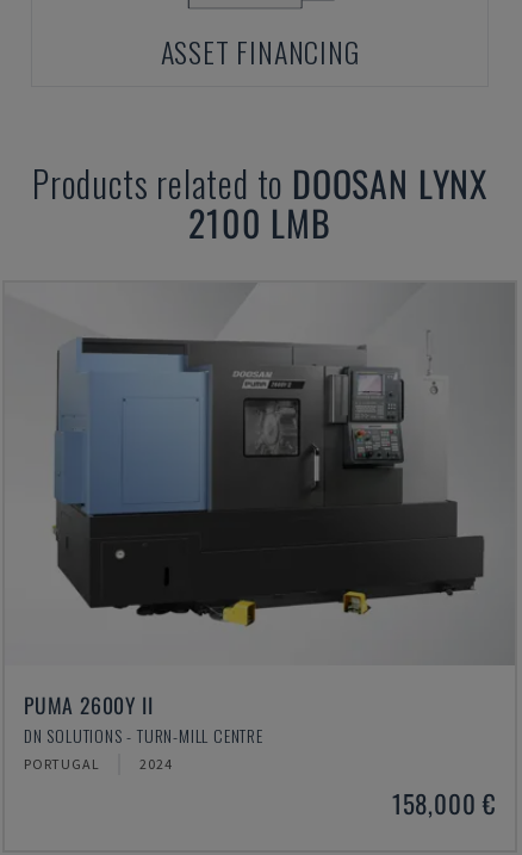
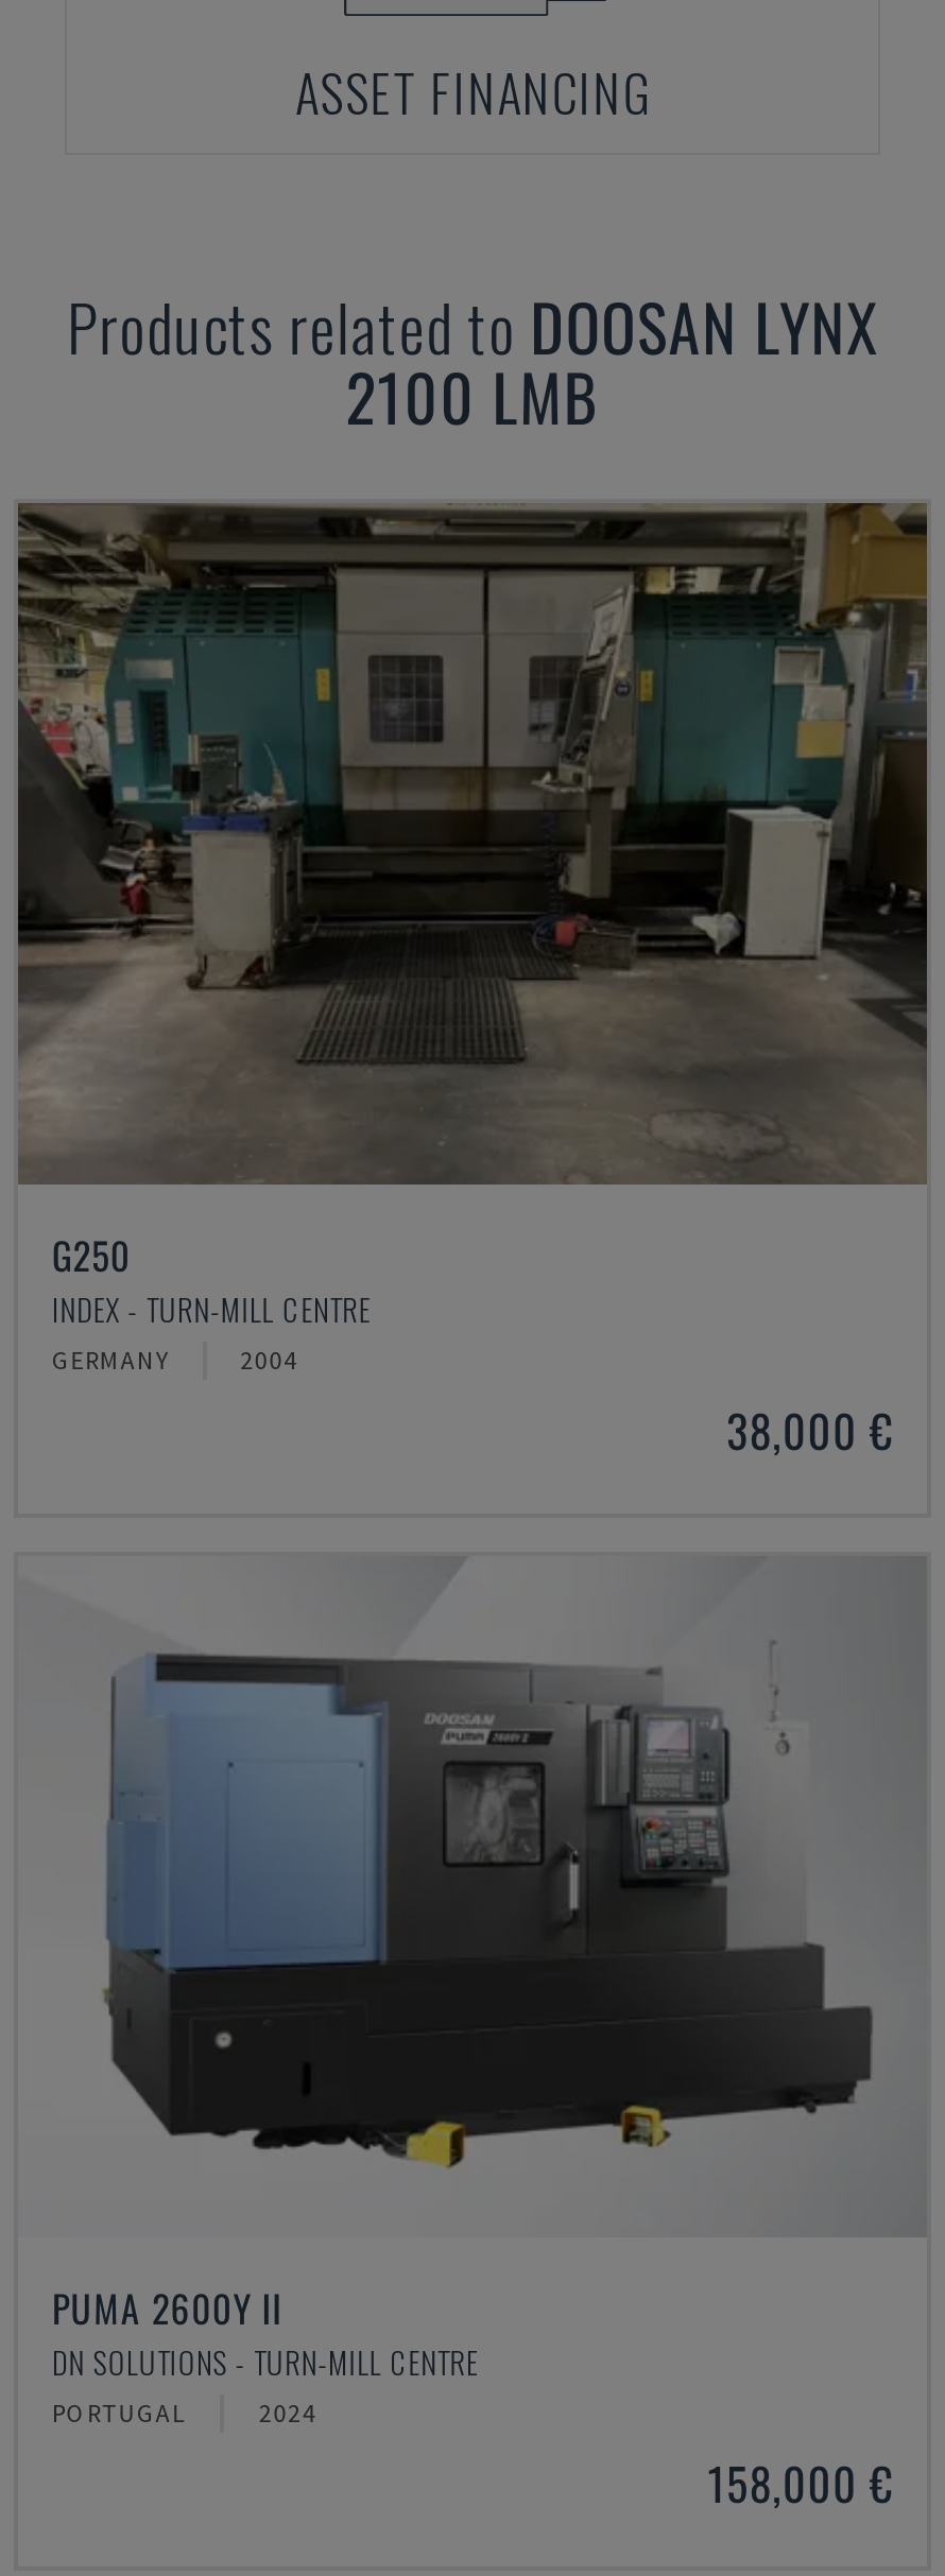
none -> [16,501,929,1463] [image] | G250 | INDEX - TURN-MILL CENTRE | GERMANY | 2004 | 38,000 €

